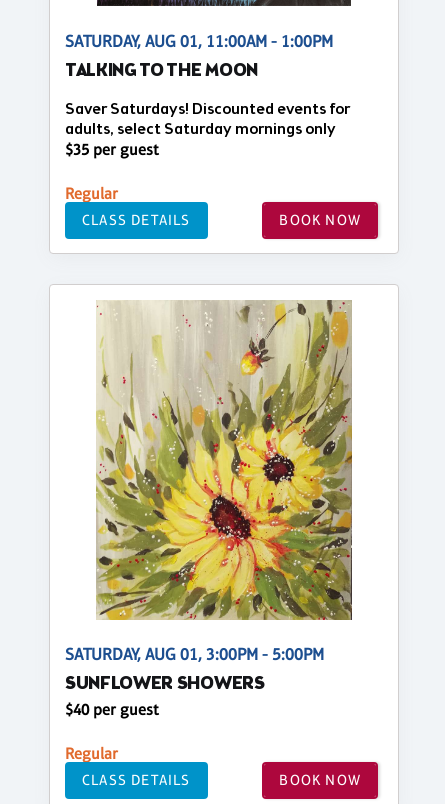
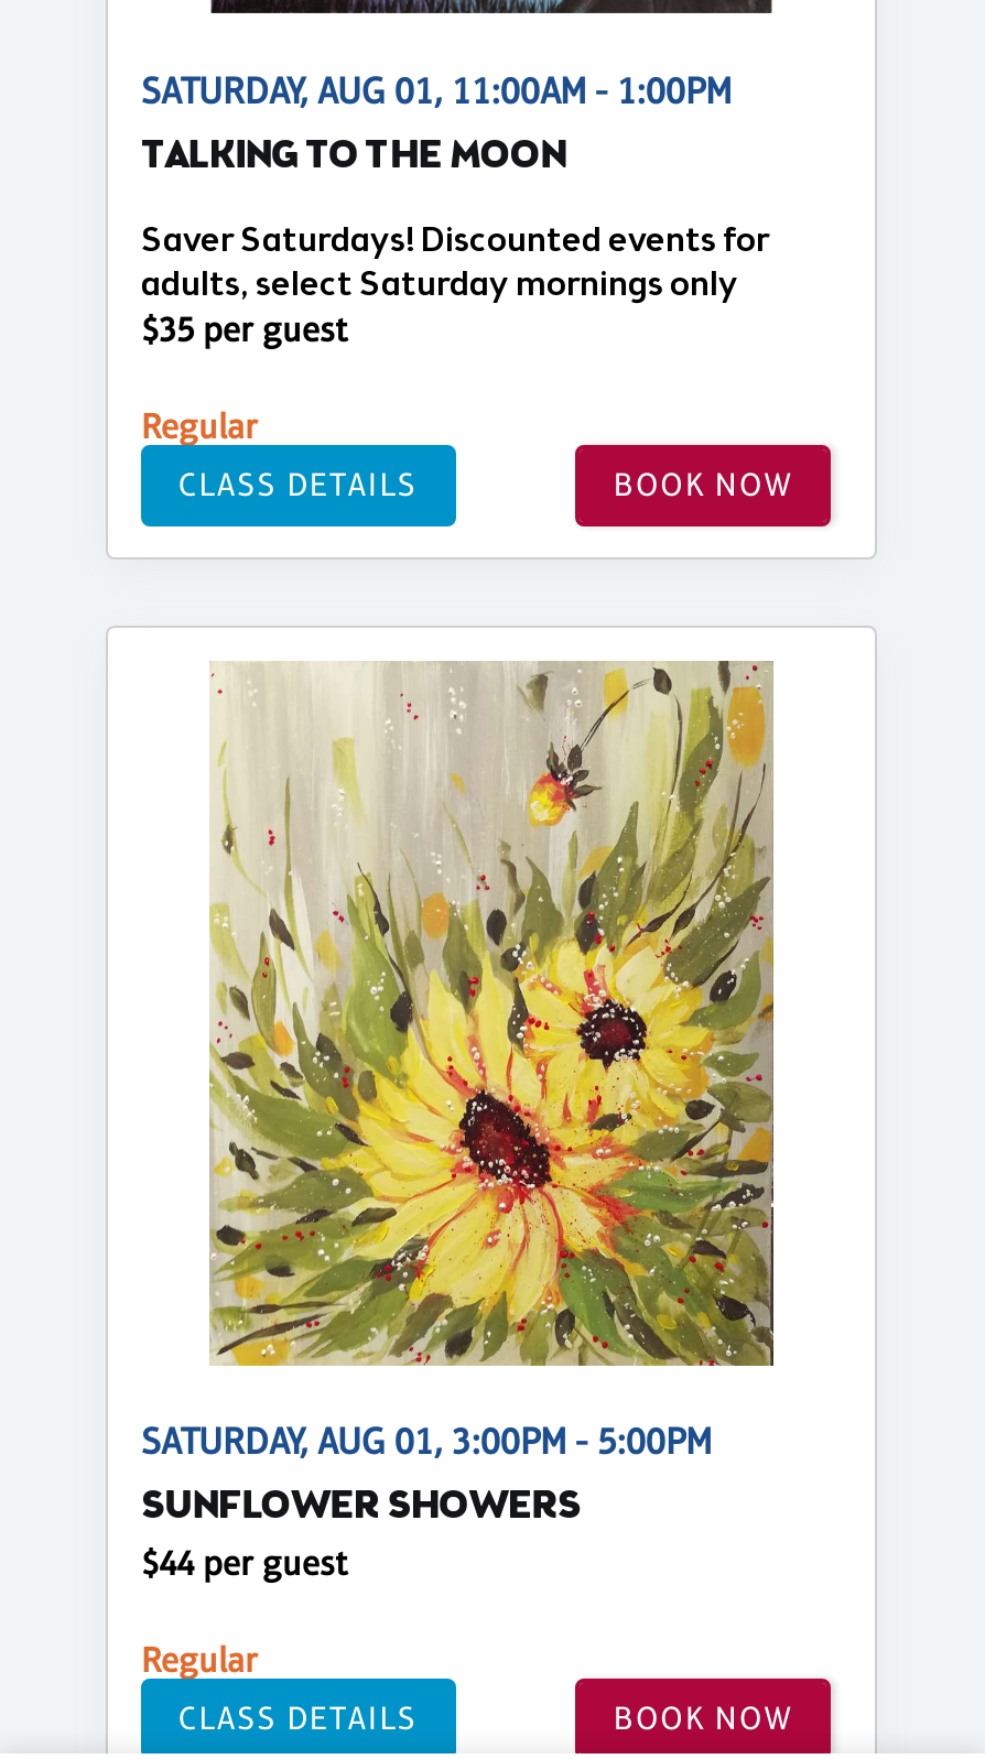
[65,700,159,719] $40 per guest -> [141,1541,348,1583] $44 per guest

